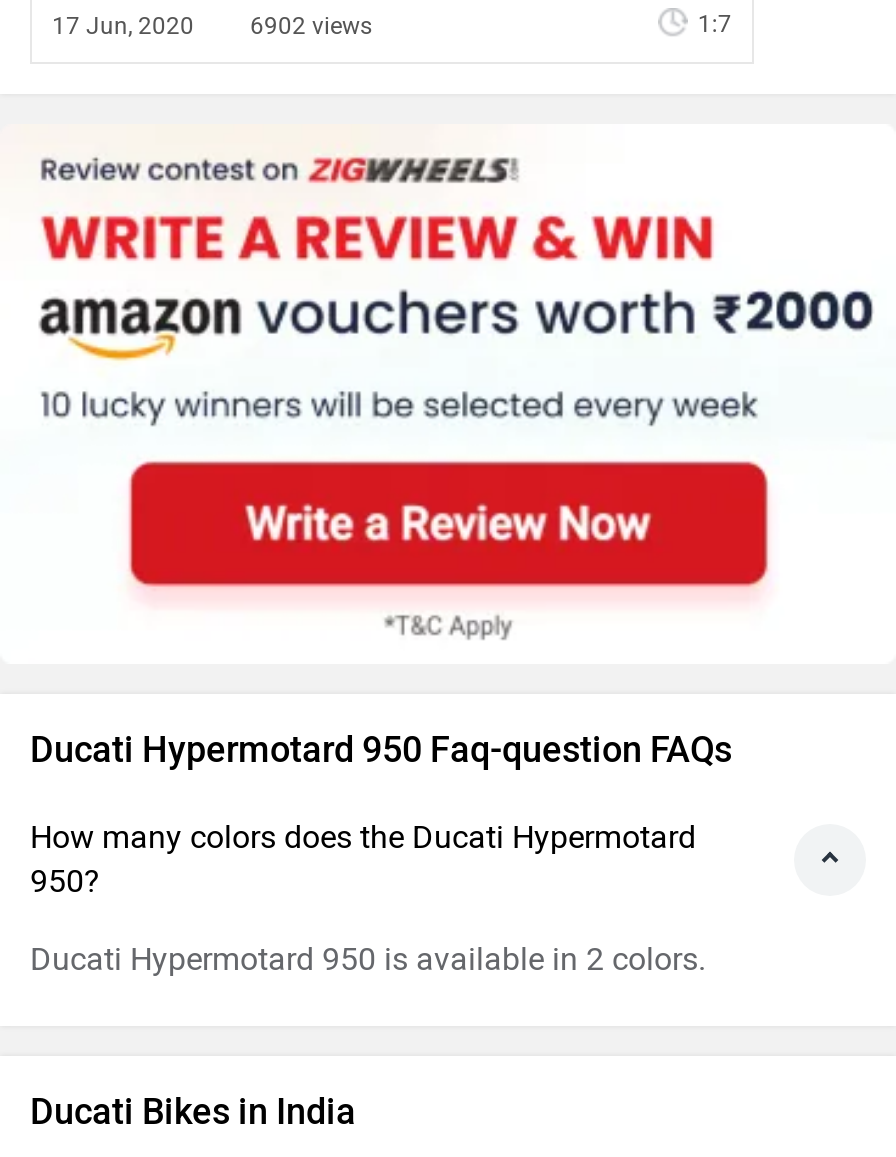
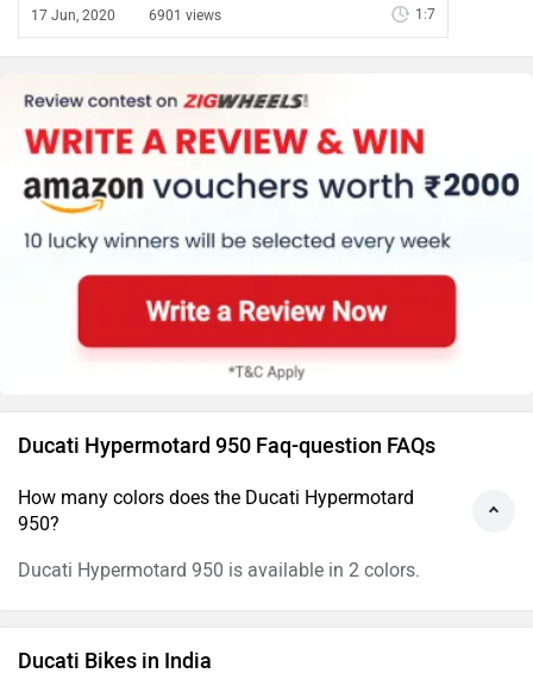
[52,11,372,39] 17 Jun, 2020 6902 views -> [31,7,221,24] 17 Jun, 2020 6901 views

